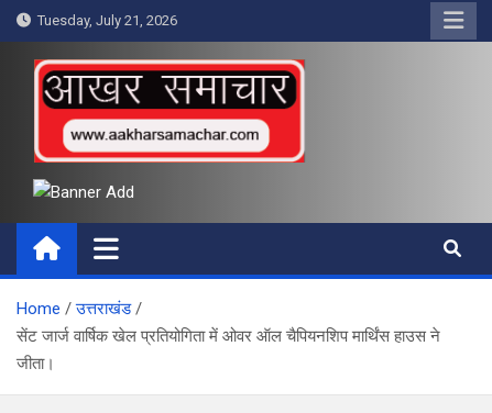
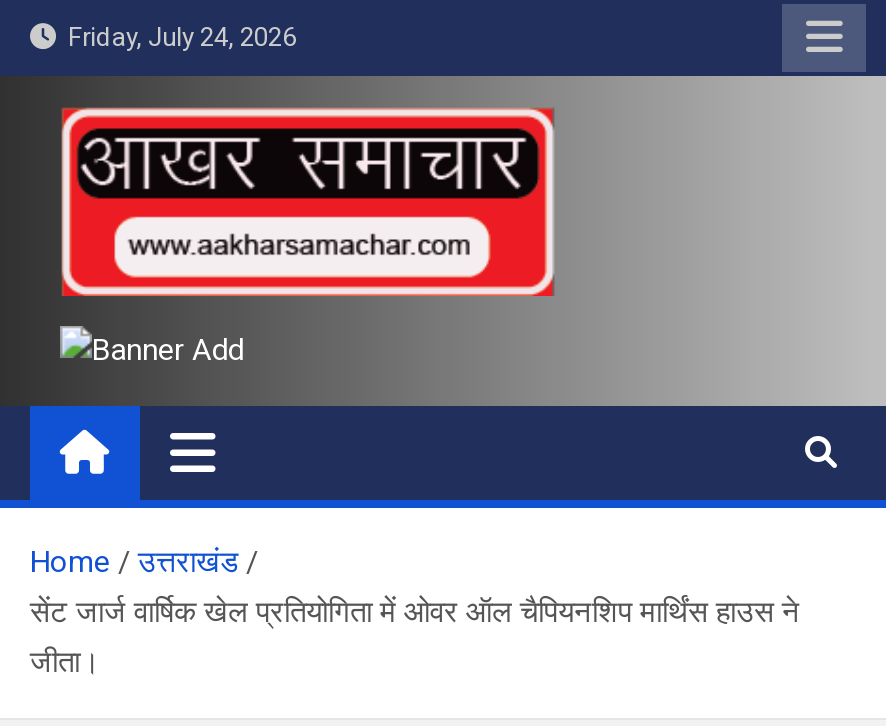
[31,12,177,29] Tuesday, July 21, 2026 -> [56,22,296,52] Friday, July 24, 2026

